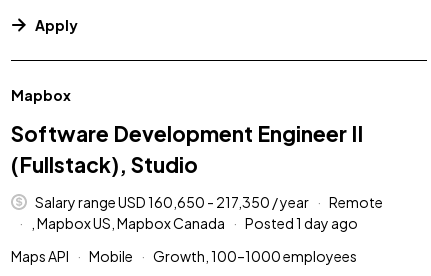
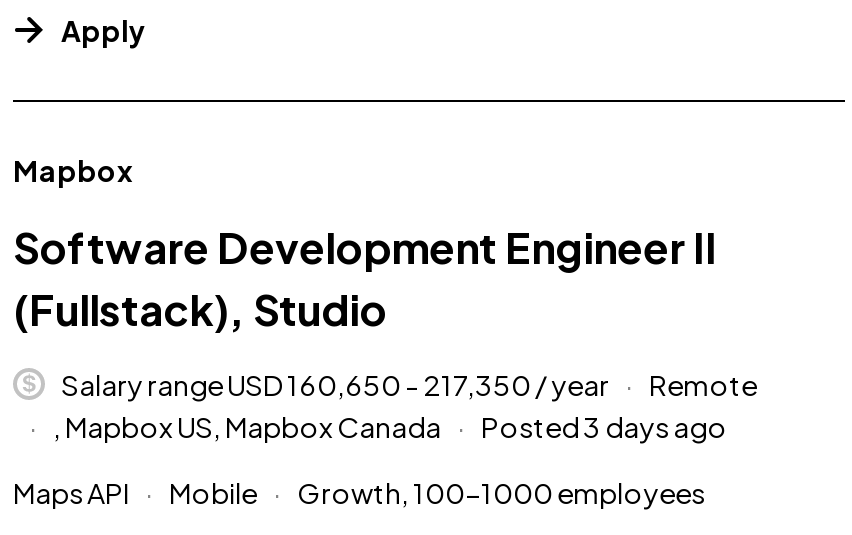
[245,214,358,232] Posted 1 day ago -> [481,408,727,444] Posted 3 days ago

